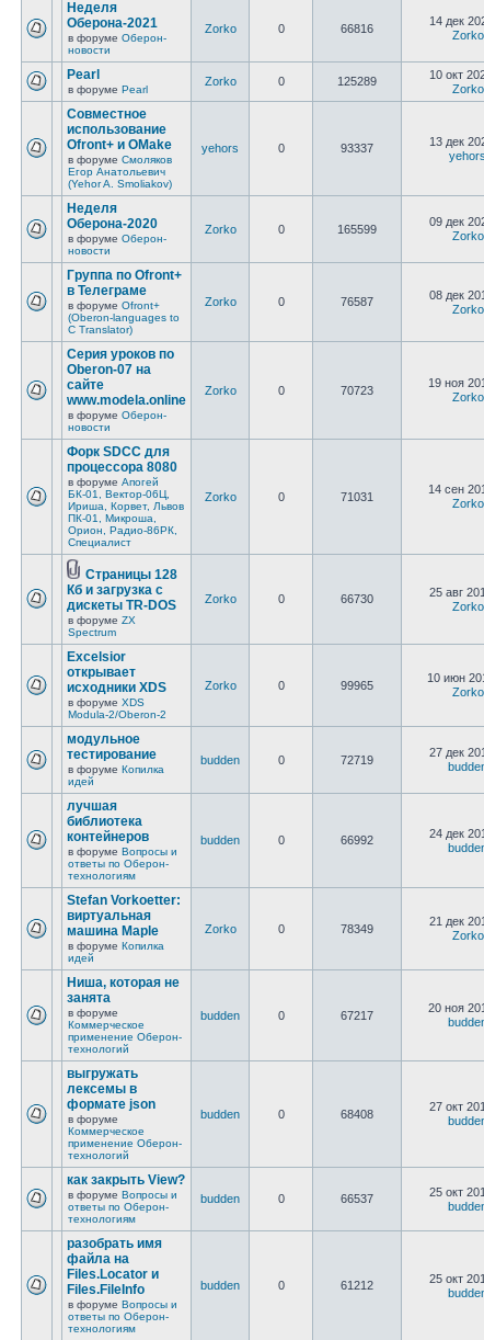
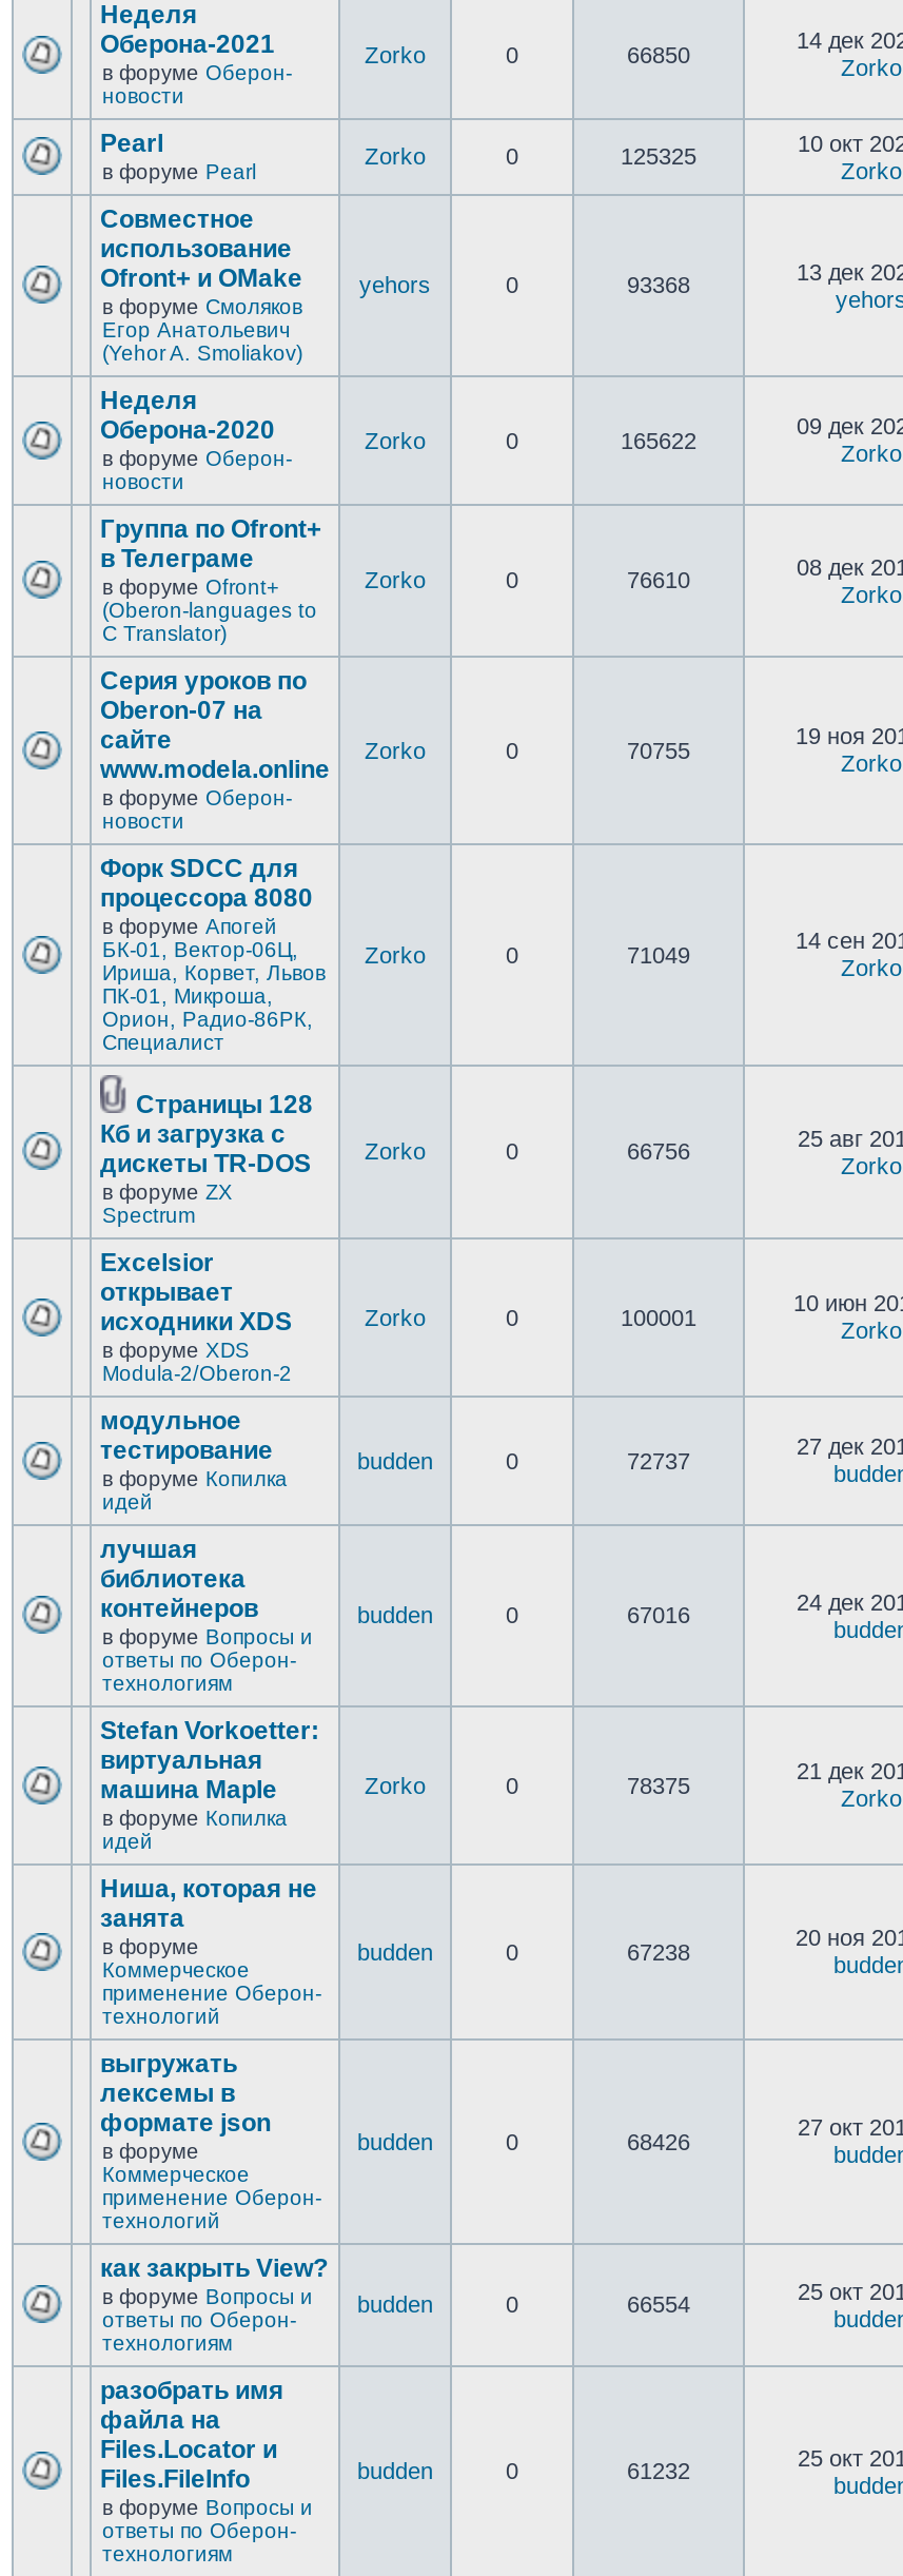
[341,22,373,35] 66816 -> [627,42,690,67] 66850
[337,75,377,88] 125289 -> [621,143,696,169] 125325
[341,141,373,155] 93337 -> [627,272,690,297] 93368
[337,223,377,236] 165599 -> [621,428,696,453] 165622
[341,295,373,308] 76587 -> [627,567,690,592] 76610
[341,384,373,397] 70723 -> [627,738,690,763] 70755
[341,490,373,503] 71031 -> [627,942,690,968] 71049
[341,592,373,605] 66730 -> [627,1138,690,1164] 66756
[341,679,373,692] 99965 -> [621,1305,696,1330] 100001
[341,753,373,766] 72719 -> [627,1448,690,1474] 72737
[341,833,373,847] 66992 -> [627,1602,690,1627] 67016
[341,922,373,935] 78349 -> [627,1773,690,1798] 78375
[341,1009,373,1022] 67217 -> [627,1939,690,1965] 67238
[341,1108,373,1121] 68408 -> [627,2129,690,2154] 68426
[341,1192,373,1205] 66537 -> [627,2291,690,2317] 66554
[341,1279,373,1292] 61212 -> [627,2458,690,2483] 61232

